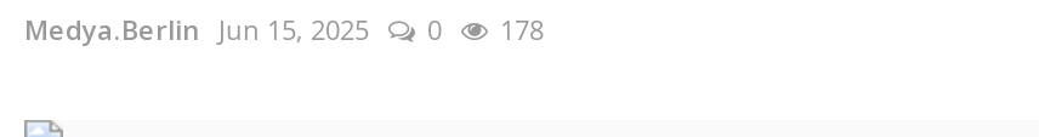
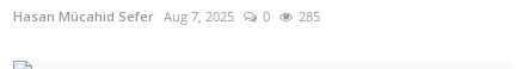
[24,11,369,47] Medya.Berlin Jun 15, 2025 -> [13,7,234,25] Hasan Mücahid Sefer Aug 7, 2025
[500,11,544,47] 178 -> [299,7,320,25] 285

